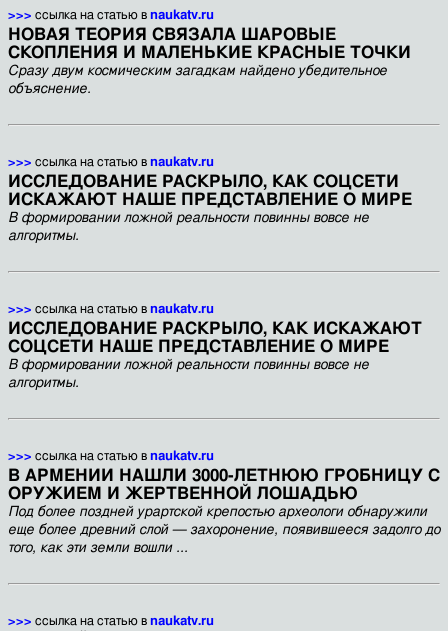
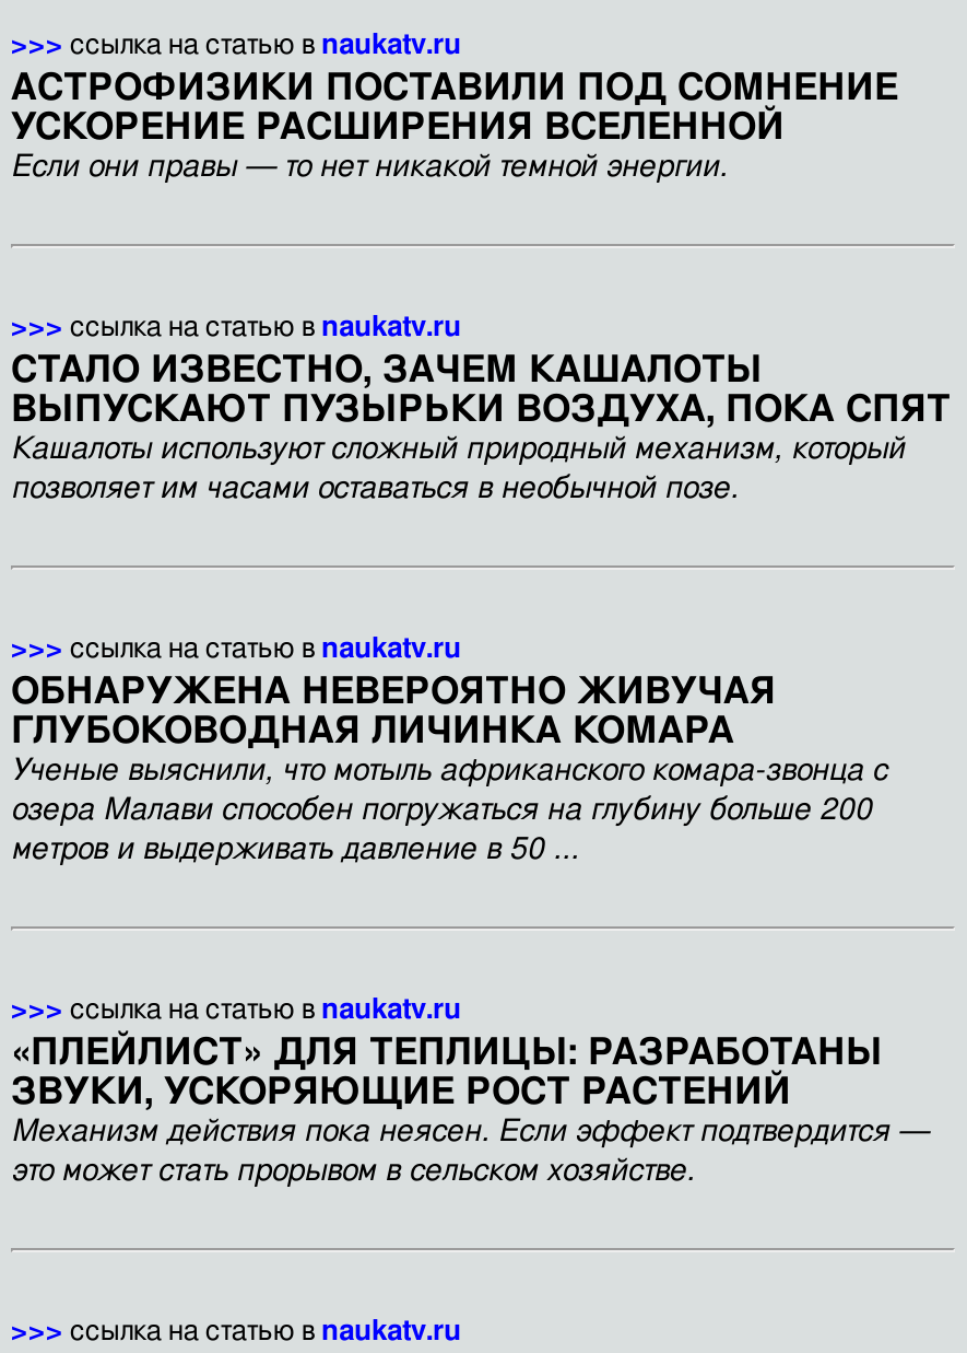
[8,26,411,96] НОВАЯ ТЕОРИЯ СВЯЗАЛА ШАРОВЫЕ | СКОПЛЕНИЯ И МАЛЕНЬКИЕ КРАСНЫЕ ТОЧКИ | Сразу двум космическим загадкам найдено убедительное | объяснение. -> [11,69,898,183] АСТРОФИЗИКИ ПОСТАВИЛИ ПОД СОМНЕНИЕ | УСКОРЕНИЕ РАСШИРЕНИЯ ВСЕЛЕННОЙ | Если они правы — то нет никакой темной энергии.
[8,173,412,243] ИССЛЕДОВАНИЕ РАСКРЫЛО, КАК СОЦСЕТИ | ИСКАЖАЮТ НАШЕ ПРЕДСТАВЛЕНИЕ О МИРЕ | В формировании ложной реальности повинны вовсе не | алгоритмы. -> [11,351,951,504] СТАЛО ИЗВЕСТНО, ЗАЧЕМ КАШАЛОТЫ | ВЫПУСКАЮТ ПУЗЫРЬКИ ВОЗДУХА, ПОКА СПЯТ | Кашалоты используют сложный природный механизм, который | позволяет им часами оставаться в необычной позе.
[8,320,422,390] ИССЛЕДОВАНИЕ РАСКРЫЛО, КАК ИСКАЖАЮТ | СОЦСЕТИ НАШЕ ПРЕДСТАВЛЕНИЕ О МИРЕ | В формировании ложной реальности повинны вовсе не | алгоритмы. -> [11,673,887,865] ОБНАРУЖЕНА НЕВЕРОЯТНО ЖИВУЧАЯ | ГЛУБОКОВОДНАЯ ЛИЧИНКА КОМАРА | Ученые выяснили, что мотыль африканского комара-звонца с | озера Малави способен погружаться на глубину больше 200 | метров и выдерживать давление в 50 ...
[8,467,440,555] В АРМЕНИИ НАШЛИ 3000-ЛЕТНЮЮ ГРОБНИЦУ С | ОРУЖИЕМ И ЖЕРТВЕННОЙ ЛОШАДЬЮ | Под более поздней урартской крепостью археологи обнаружили | еще более древний слой — захоронение, появившееся задолго до | того, как эти земли вошли ... -> [11,1034,929,1187] «ПЛЕЙЛИСТ» ДЛЯ ТЕПЛИЦЫ: РАЗРАБОТАНЫ | ЗВУКИ, УСКОРЯЮЩИЕ РОСТ РАСТЕНИЙ | Механизм действия пока неясен. Если эффект подтвердится — | это может стать прорывом в сельском хозяйстве.

